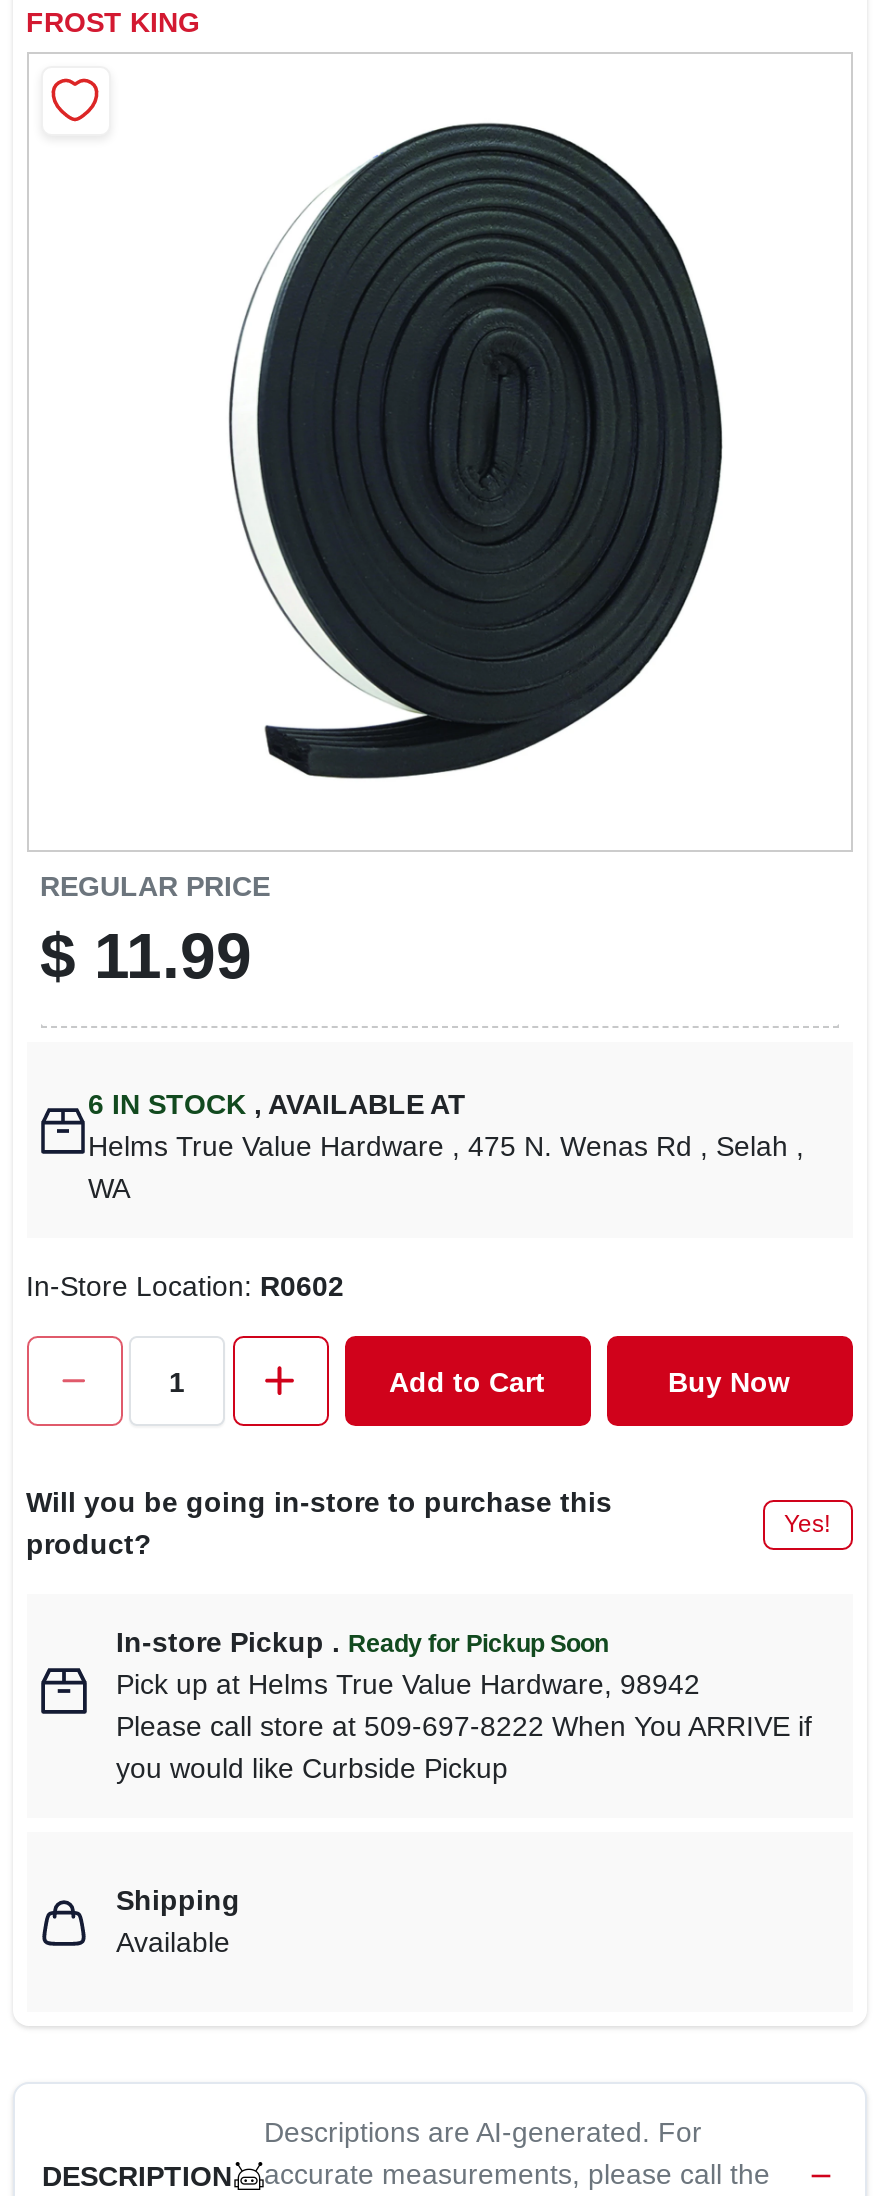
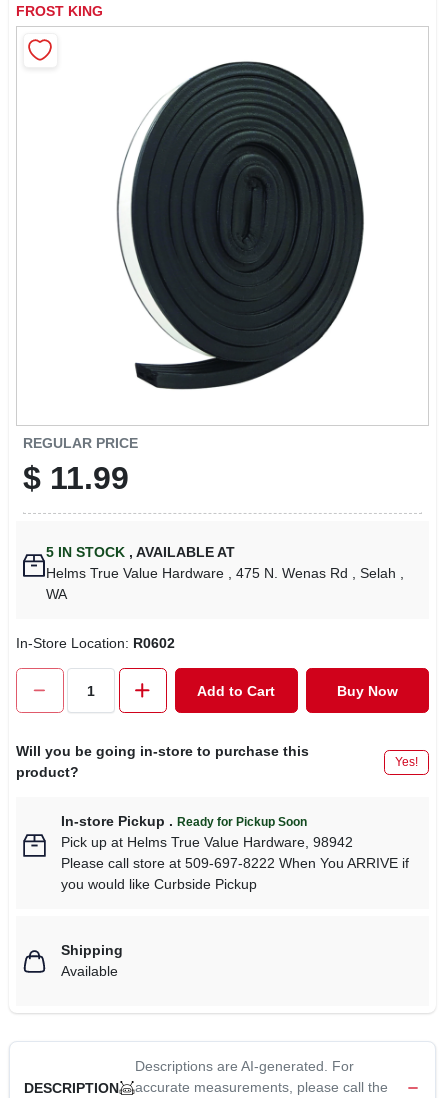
[88,1088,466,1120] 6 IN STOCK , AVAILABLE AT -> [46,544,235,560] 5 IN STOCK , AVAILABLE AT

